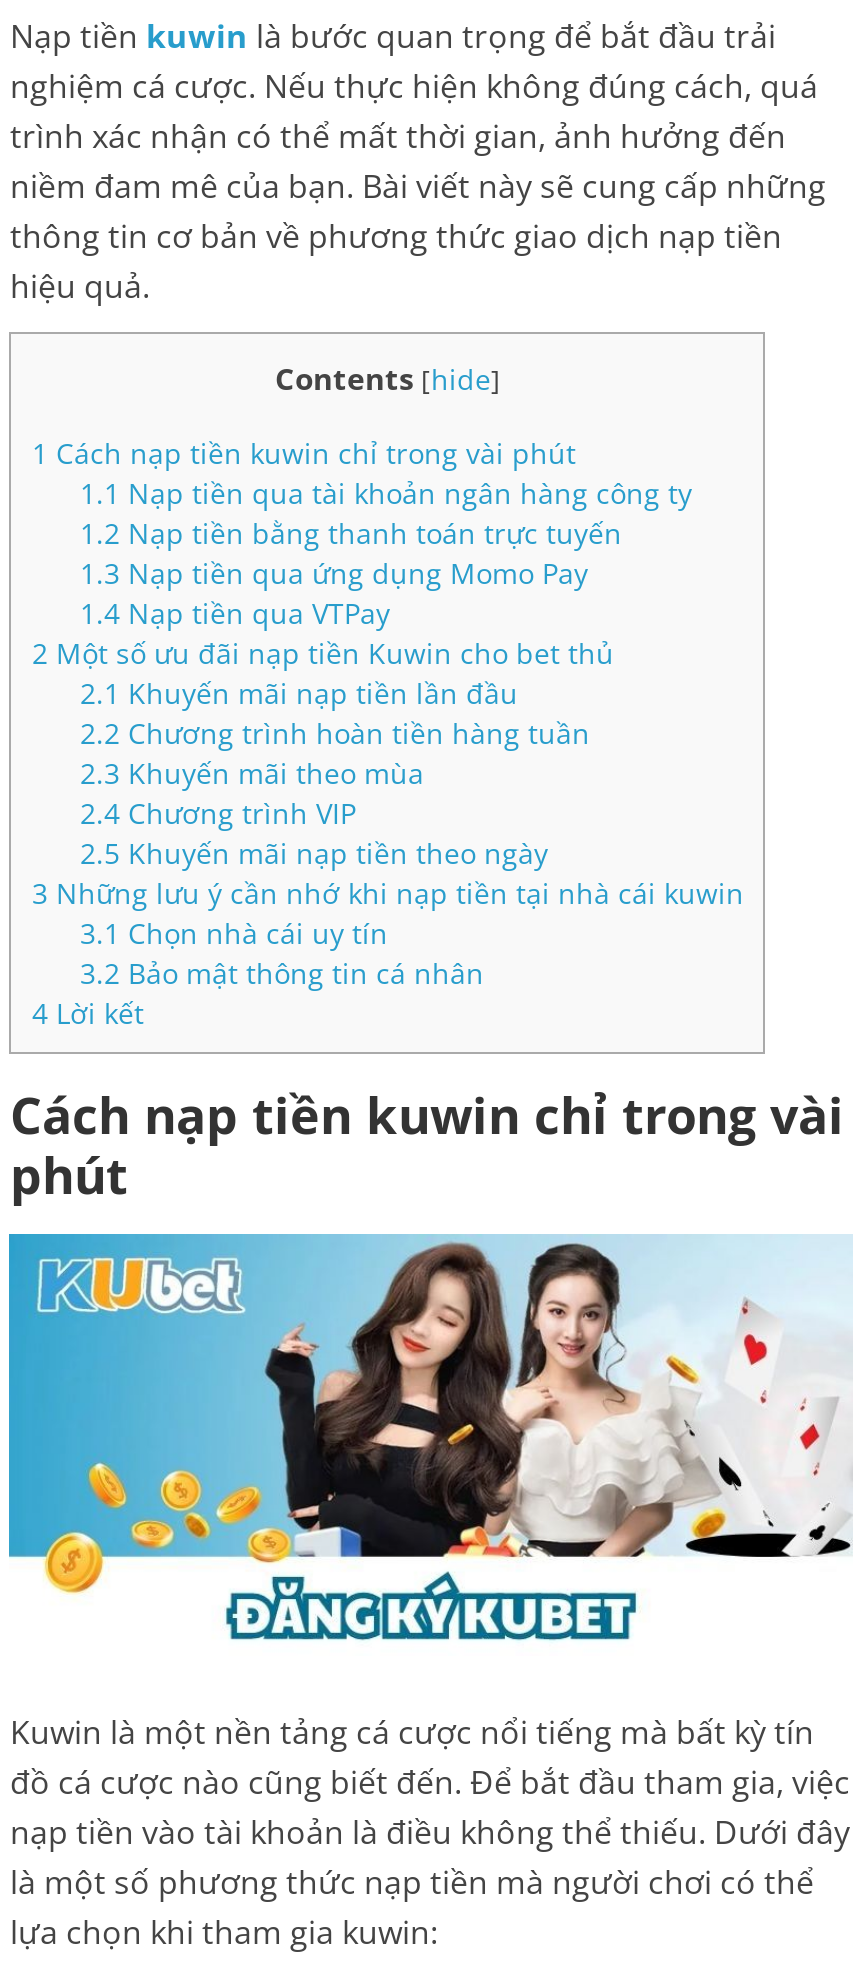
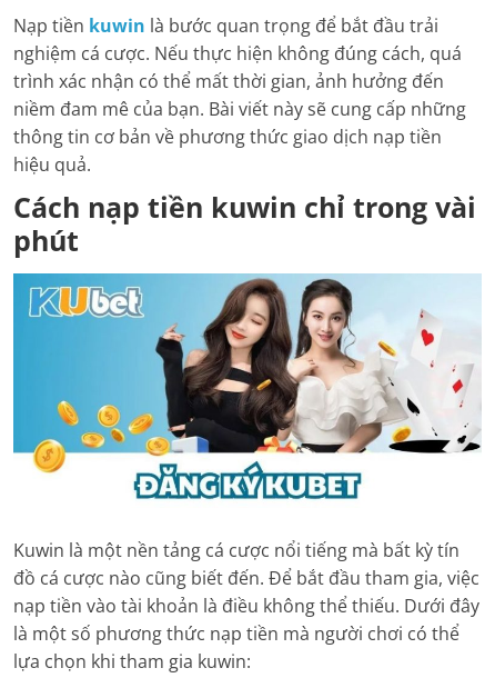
[32,358,744,1032] Contents [hide] | 1 Cách nạp tiền kuwin chỉ trong vài phút | 1.1 Nạp tiền qua tài khoản ngân hàng công ty | 1.2 Nạp tiền bằng thanh toán trực tuyến | 1.3 Nạp tiền qua ứng dụng Momo Pay | 1.4 Nạp tiền qua VTPay | 2 Một số ưu đãi nạp tiền Kuwin cho bet thủ | 2.1 Khuyến mãi nạp tiền lần đầu | 2.2 Chương trình hoàn tiền hàng tuần | 2.3 Khuyến mãi theo mùa | 2.4 Chương trình VIP | 2.5 Khuyến mãi nạp tiền theo ngày | 3 Những lưu ý cần nhớ khi nạp tiền tại nhà cái kuwin | 3.1 Chọn nhà cái uy tín | 3.2 Bảo mật thông tin cá nhân | 4 Lời kết -> none

